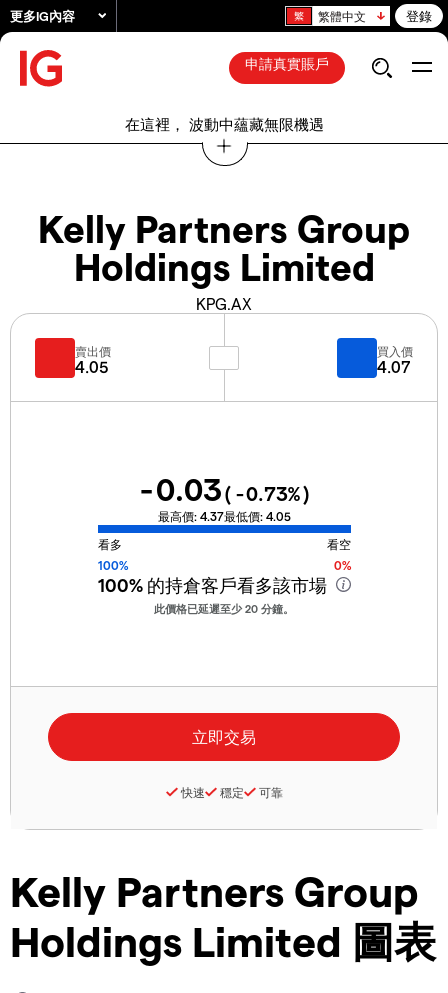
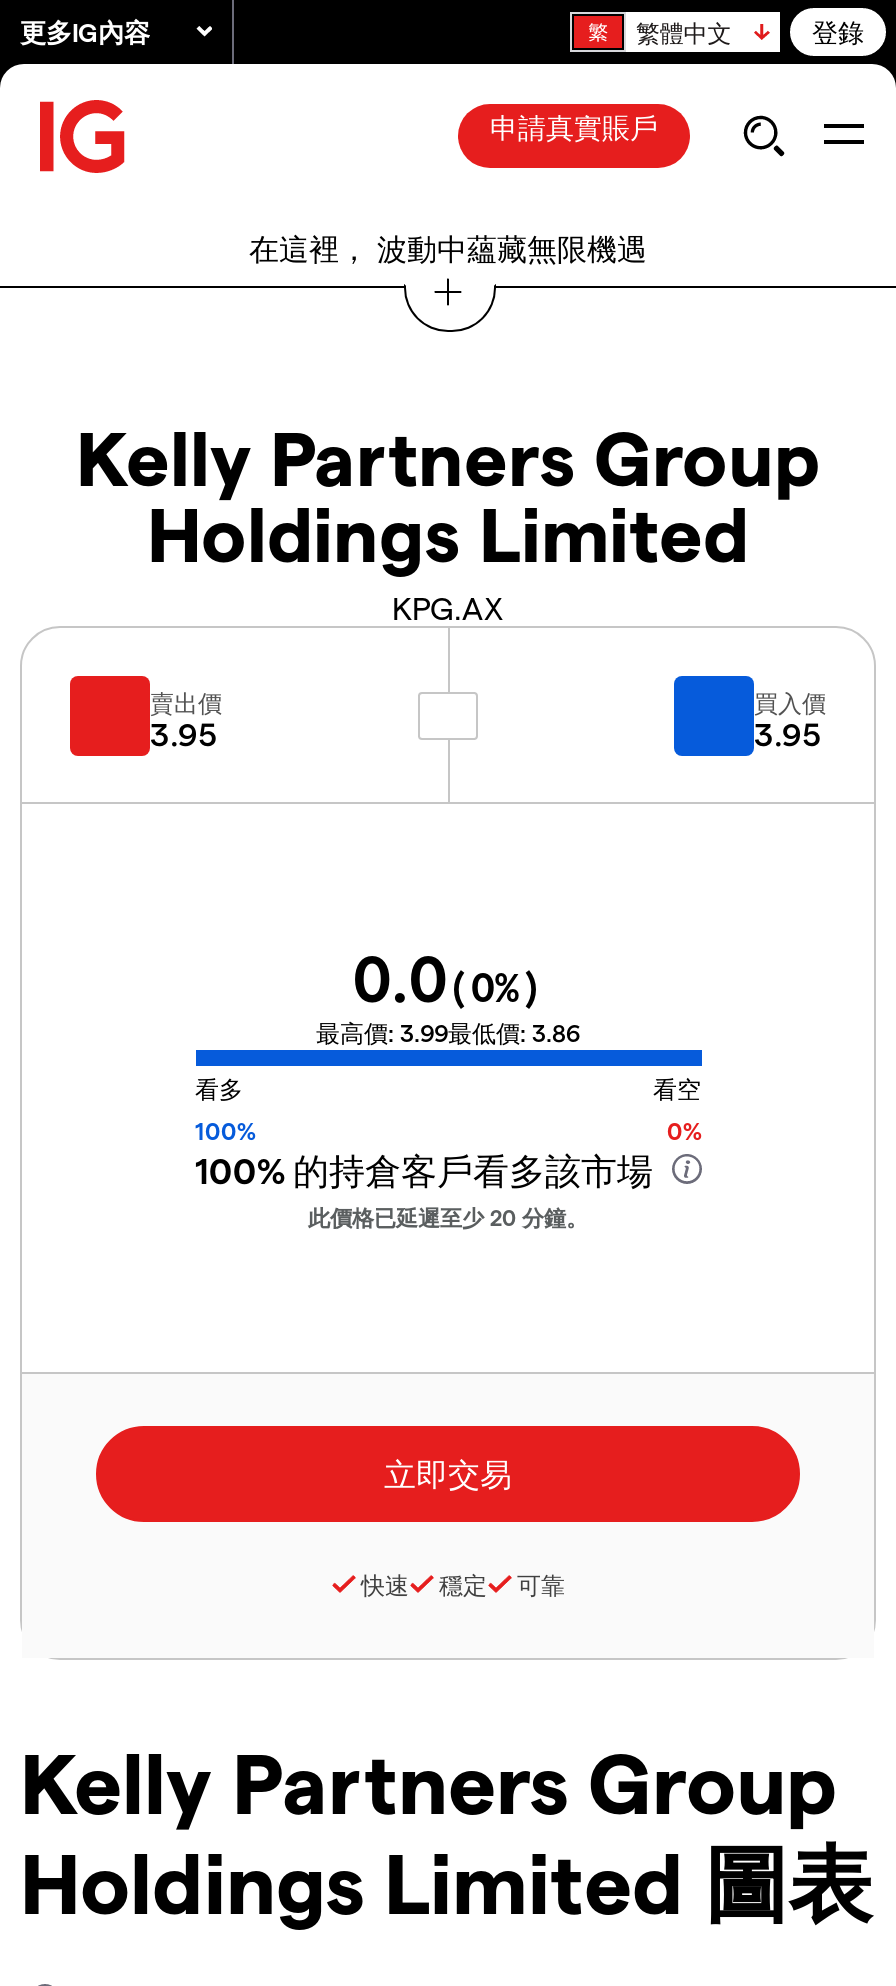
[75,359,109,376] 4.05 -> [150,718,218,752] 3.95
[377,359,411,376] 4.07 -> [754,718,822,752] 3.95
[136,472,311,507] -0.03(-0.73%) -> [353,945,543,1015] 0.0(0%)
[157,509,290,523] 最高價: 4.37最低價: 4.05 -> [316,1019,580,1047] 最高價: 3.99最低價: 3.86

